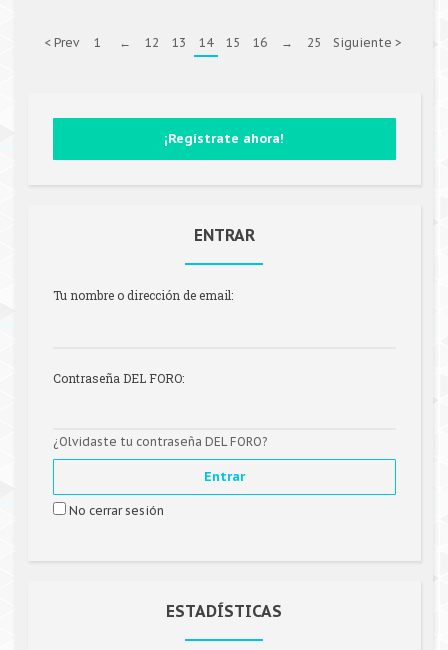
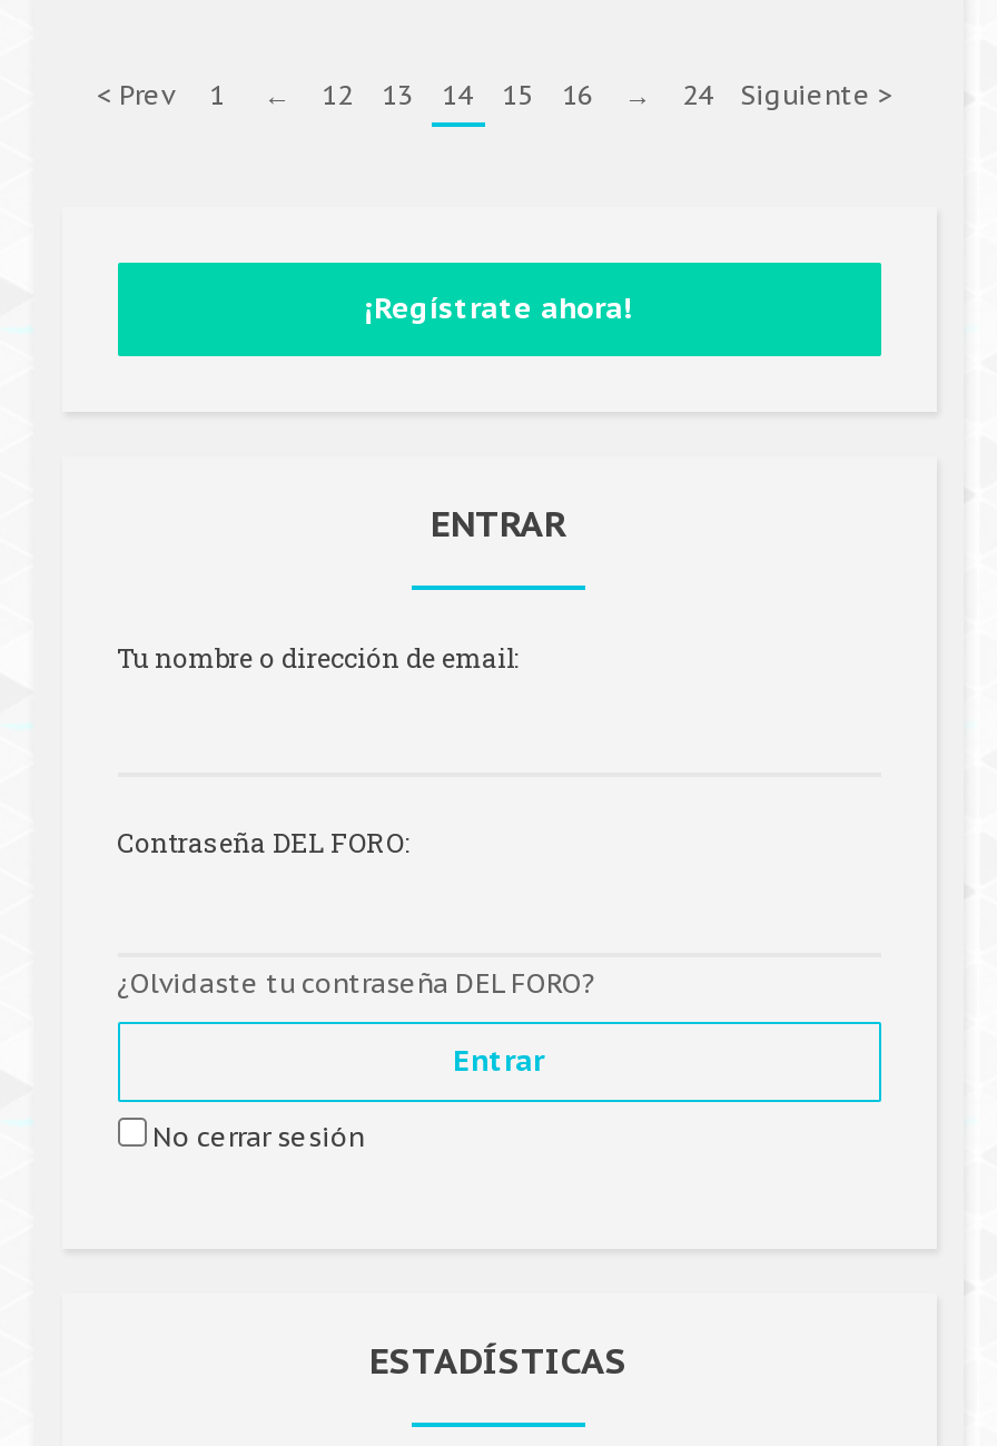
[306,35,320,50] 25 -> [682,78,713,111] 24

